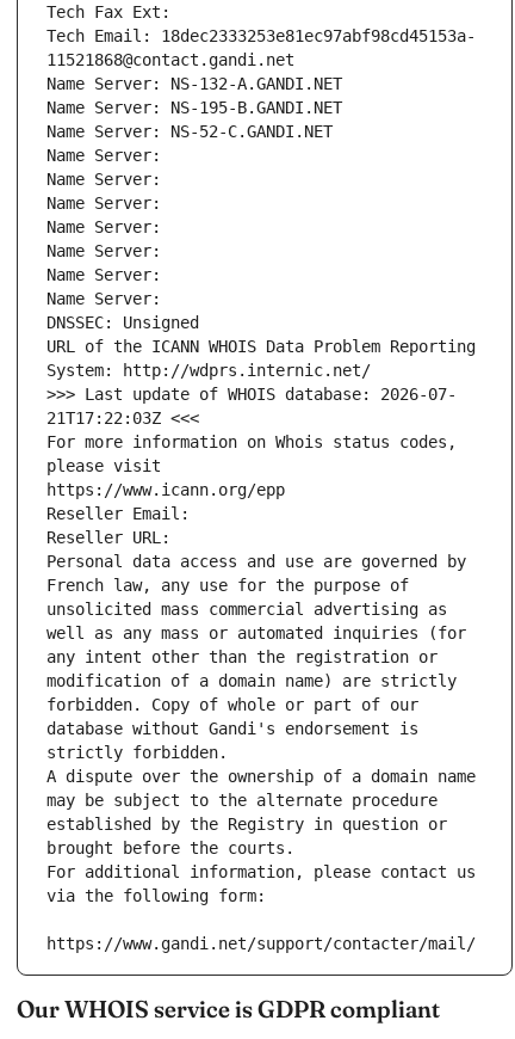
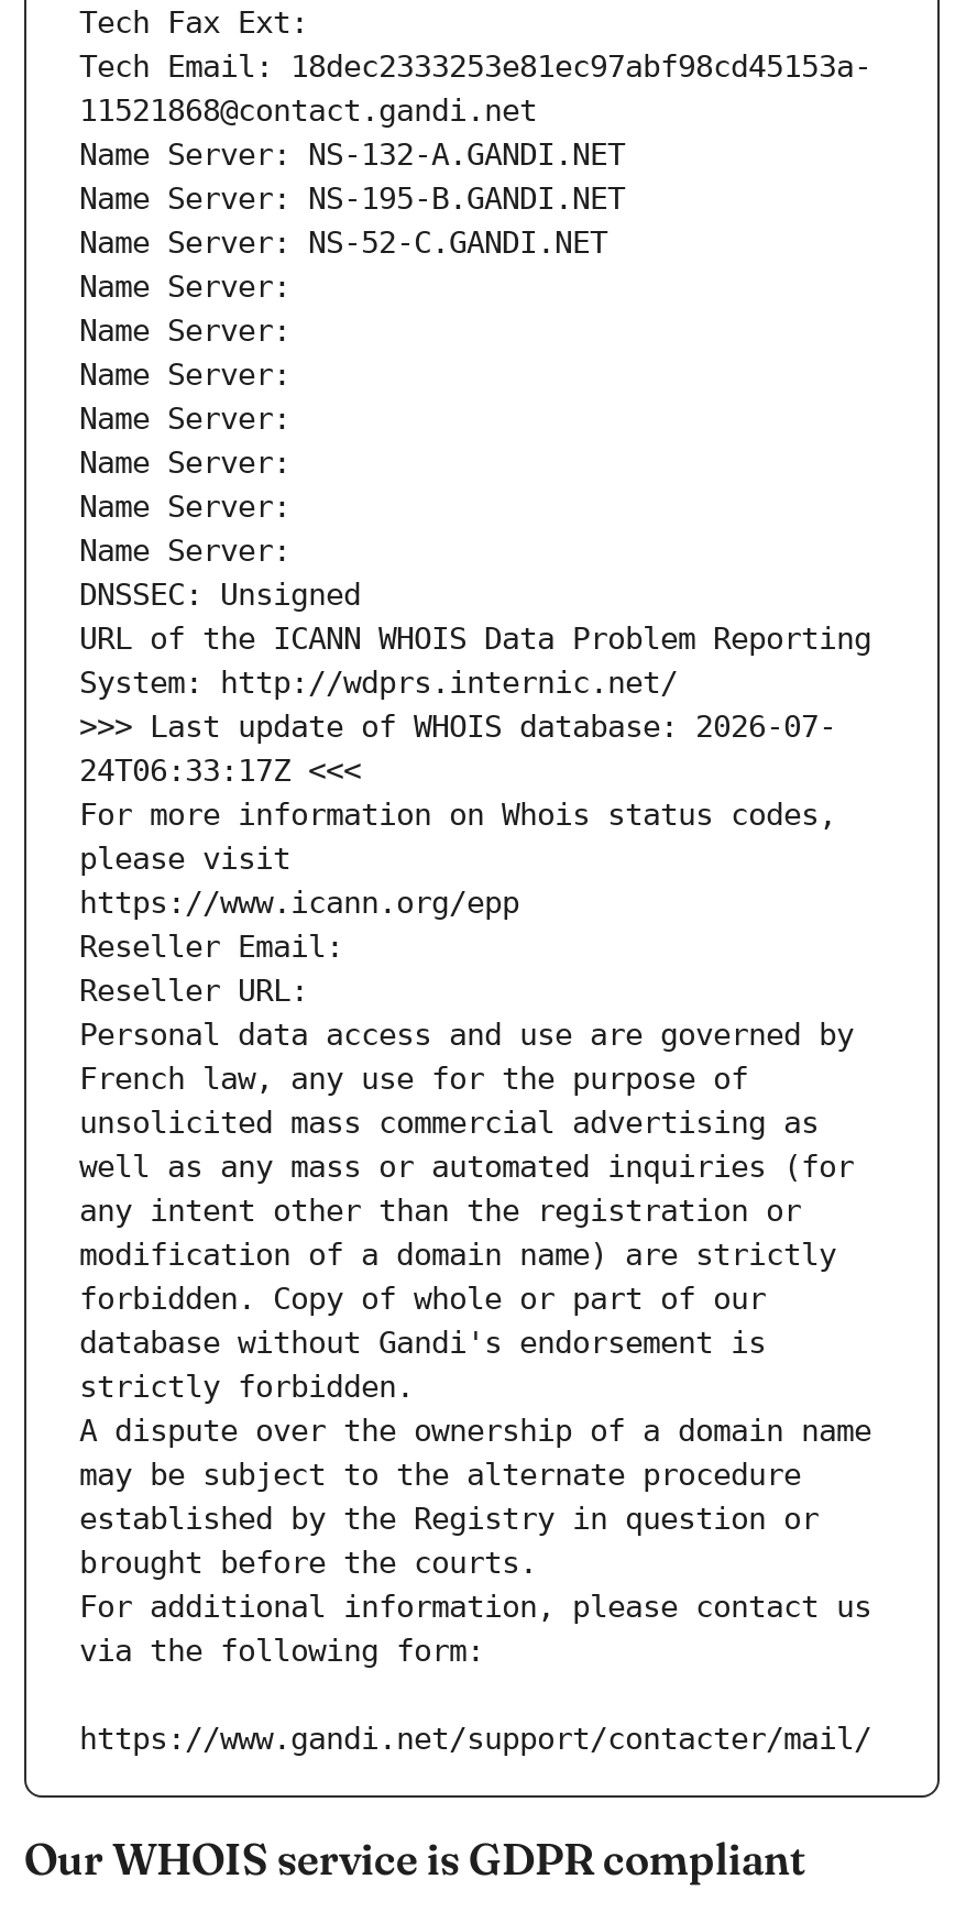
[46,409,199,428] 21T17:22:03Z <<< -> [79,753,361,789] 24T06:33:17Z <<<

